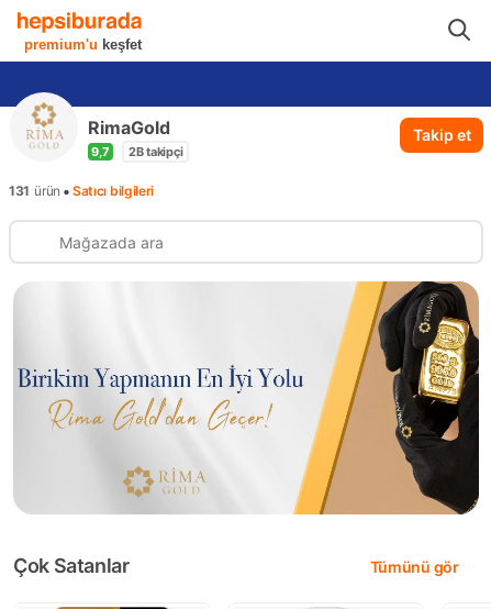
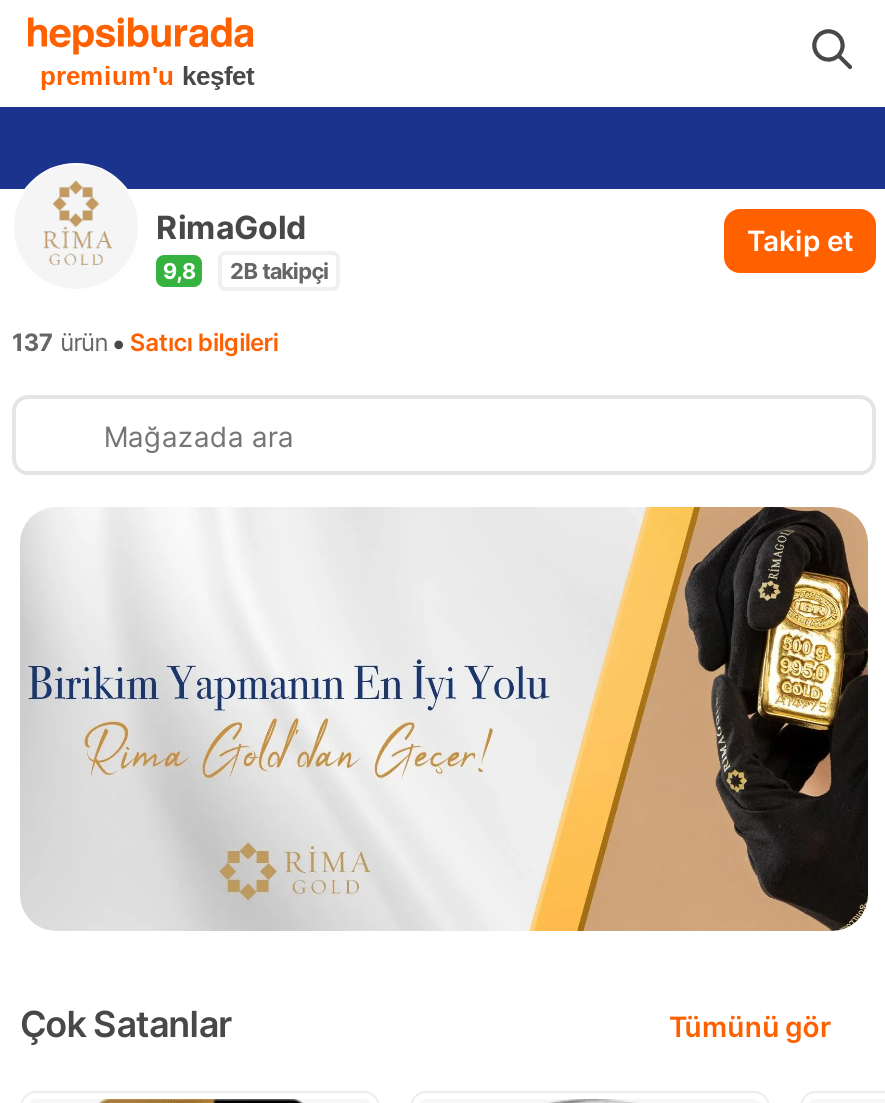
[92,143,183,159] 9,7 2B takipçi -> [163,256,329,284] 9,8 2B takipçi
[9,181,154,200] 131 ürün • Satıcı bilgileri -> [12,325,278,359] 137 ürün • Satıcı bilgileri

